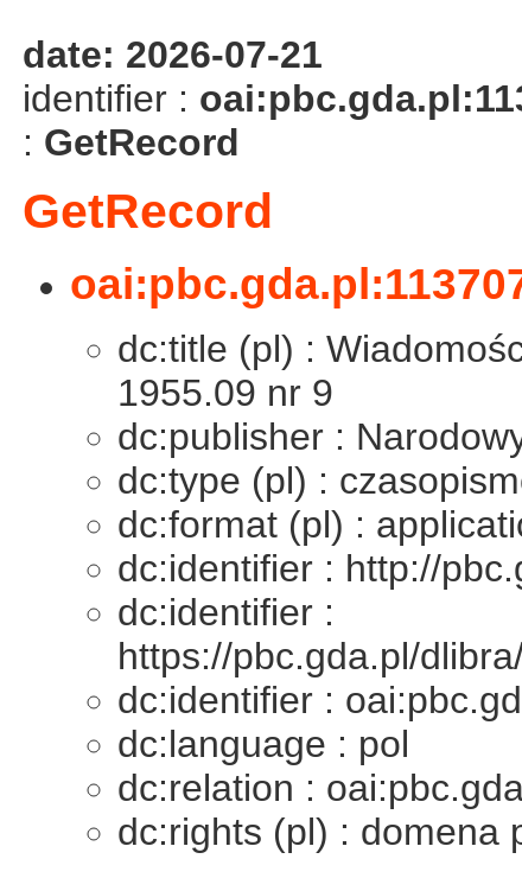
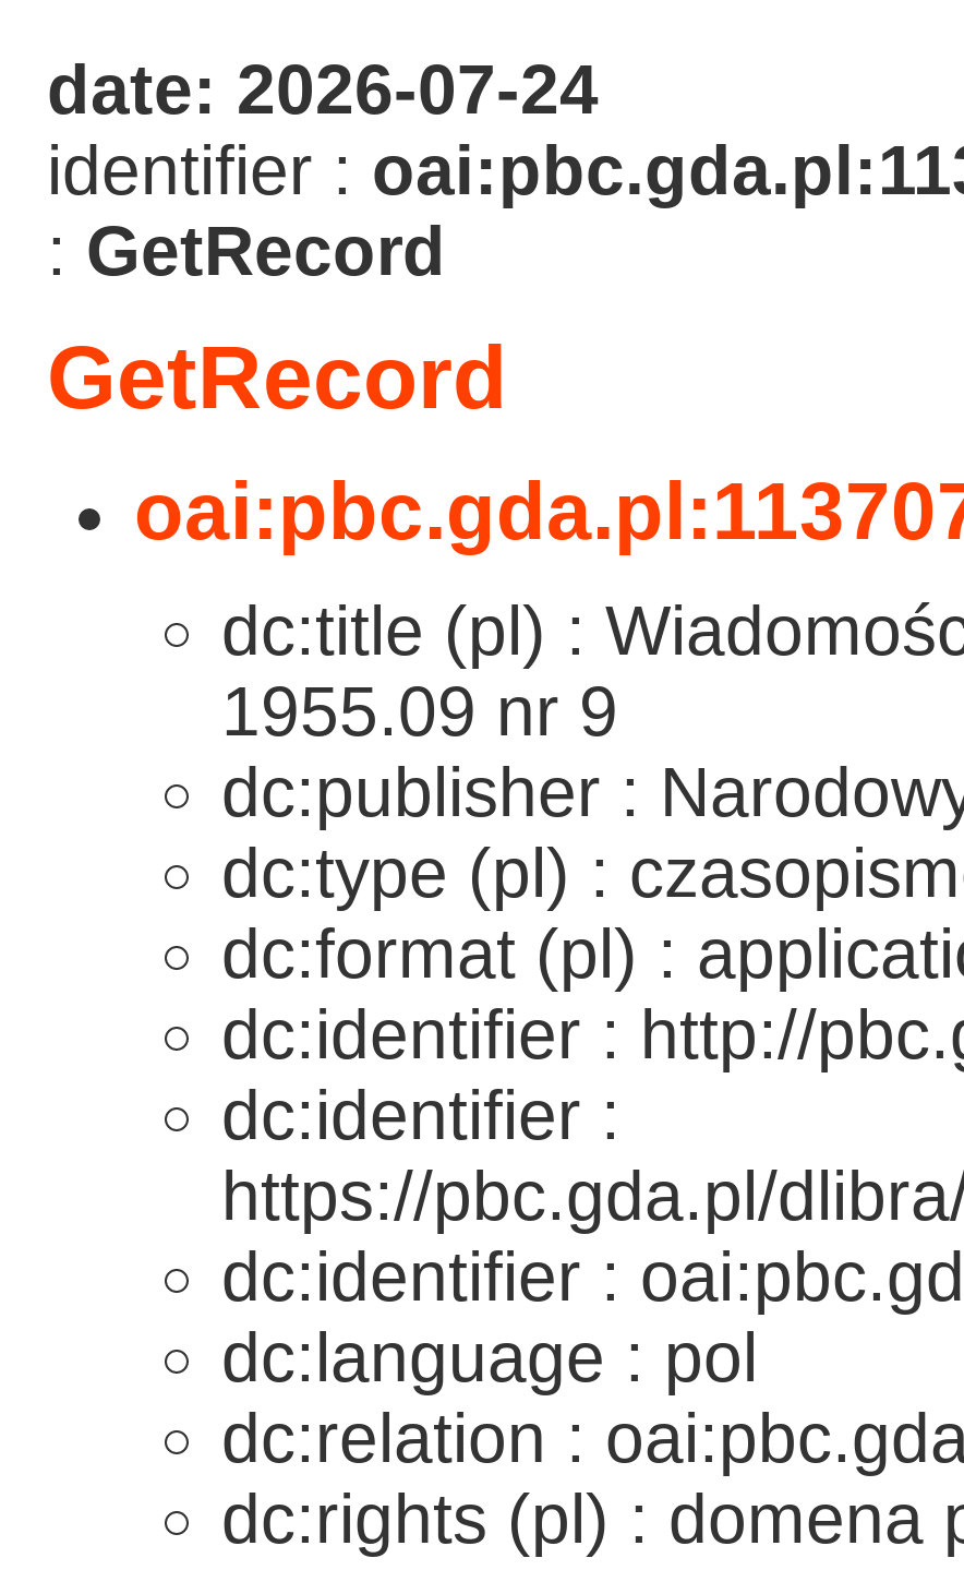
[23,33,323,75] date: 2026-07-21 -> [47,49,599,128] date: 2026-07-24

